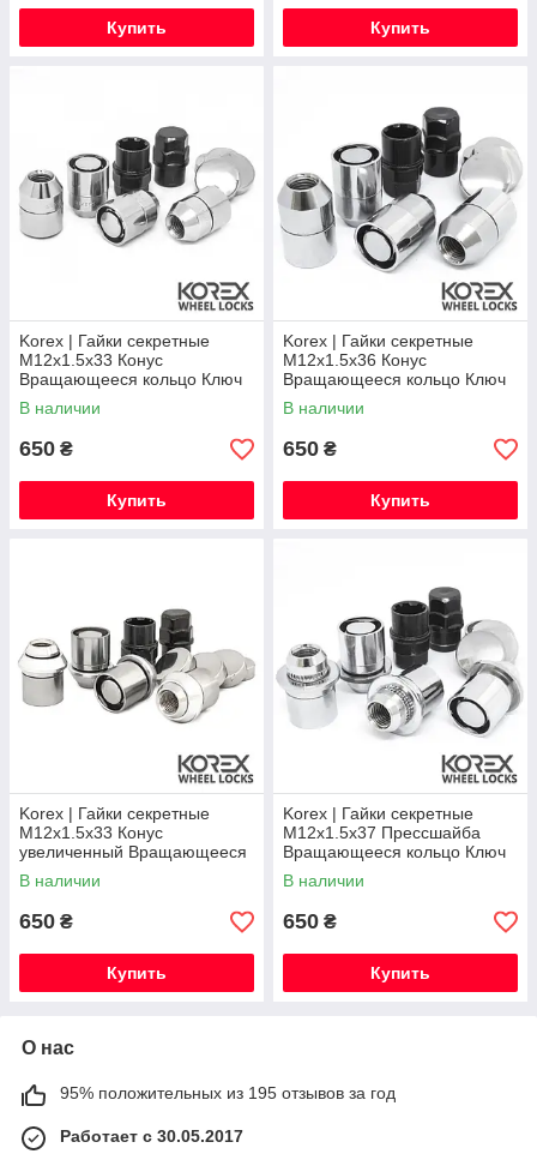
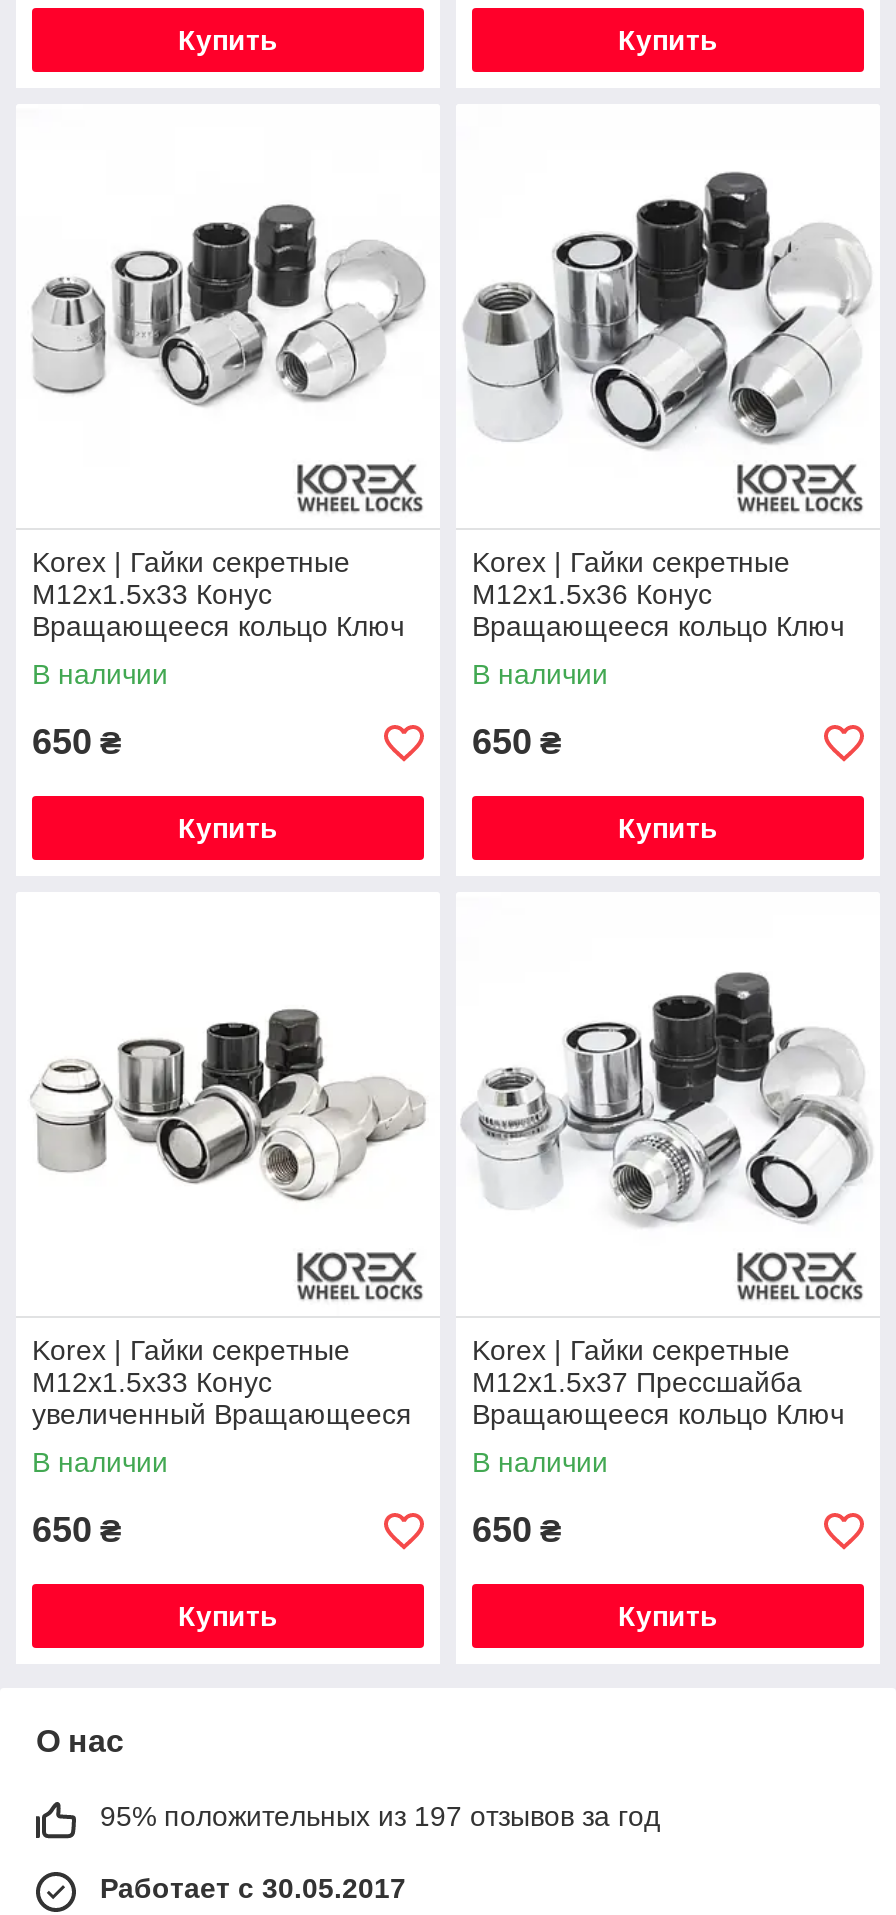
[60,1083,396,1102] 95% положительных из 195 отзывов за год -> [100,1800,660,1832] 95% положительных из 197 отзывов за год

